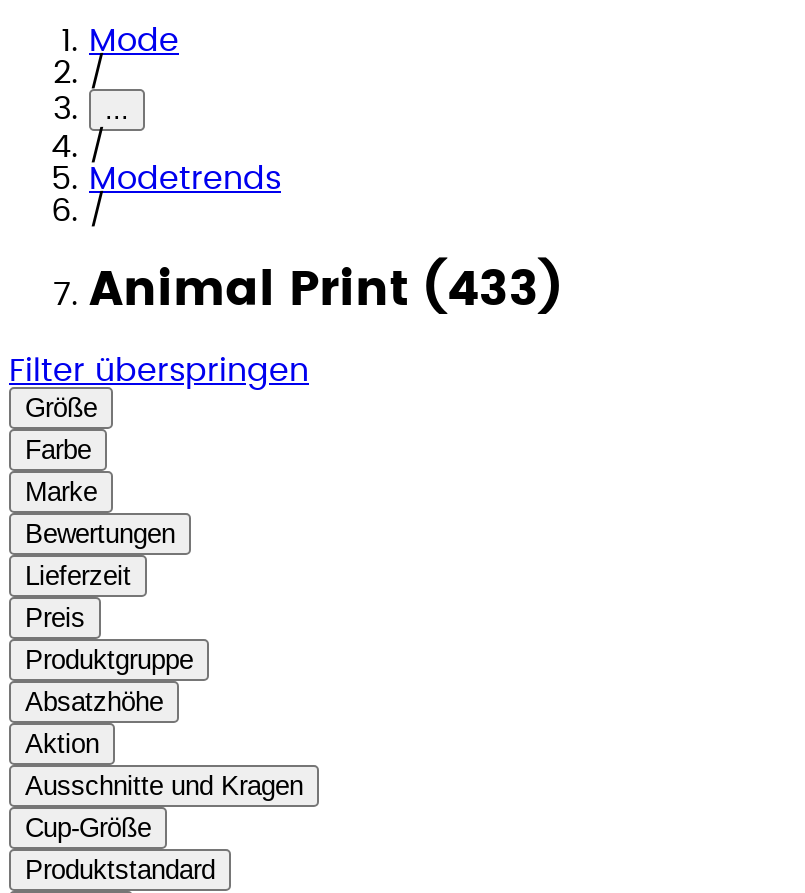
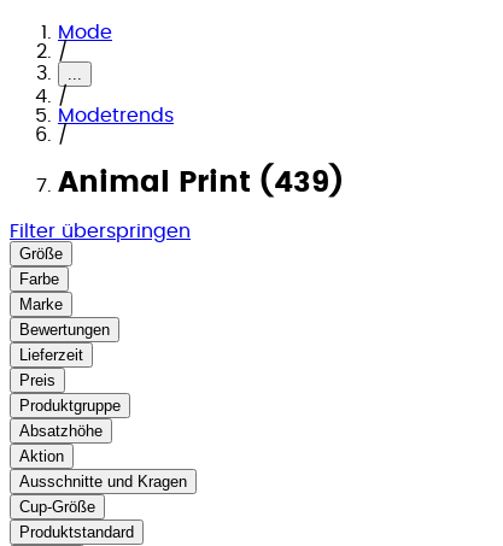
[89,267,563,315] Animal Print (433) -> [58,169,344,198] Animal Print (439)

